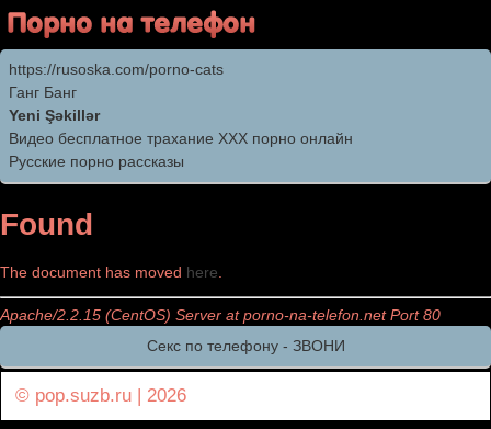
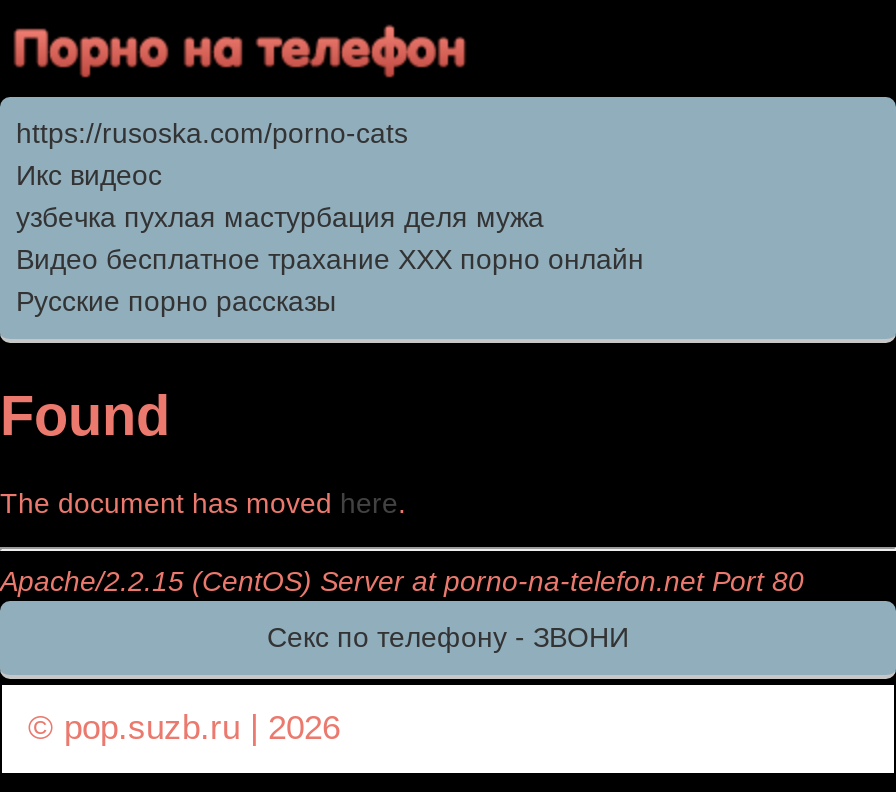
[9,83,100,124] Ганг Банг | Yeni Şəkillər -> [16,159,544,233] Икс видеос | узбечка пухлая мастурбация деля мужа

